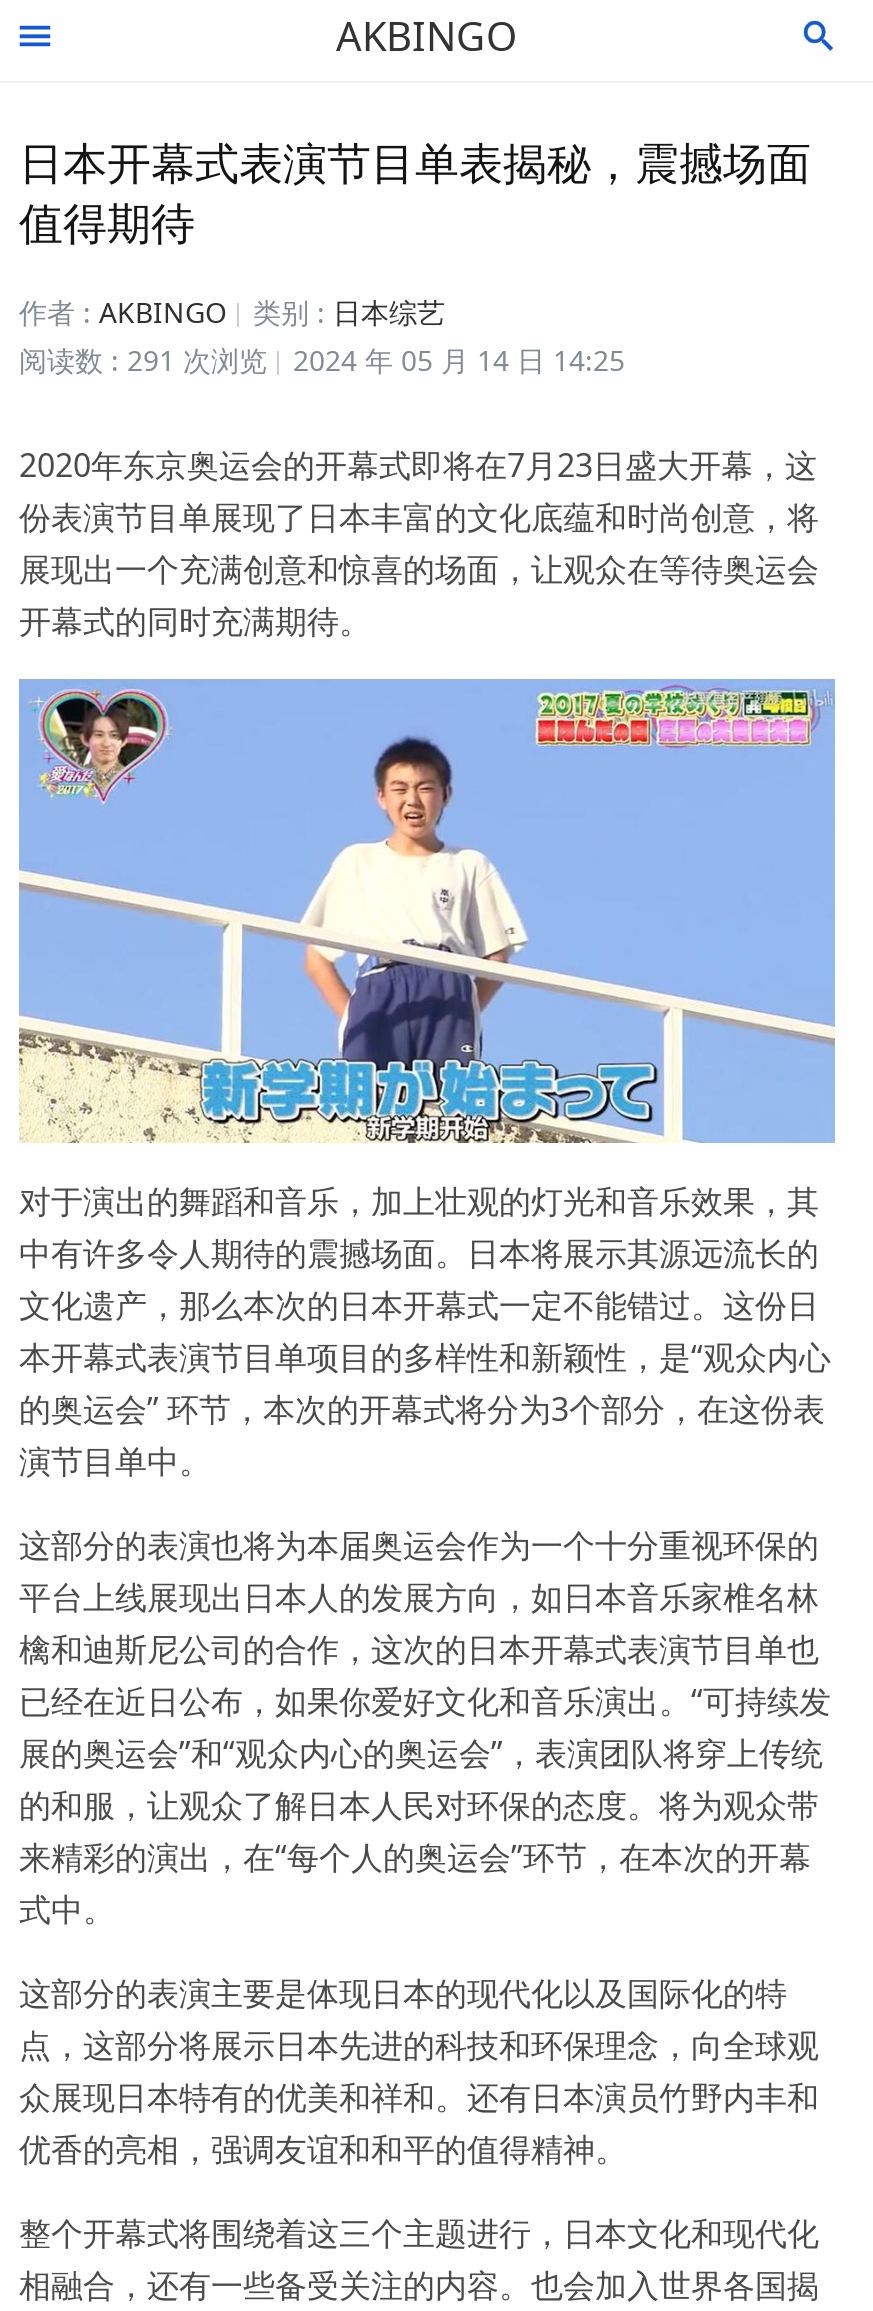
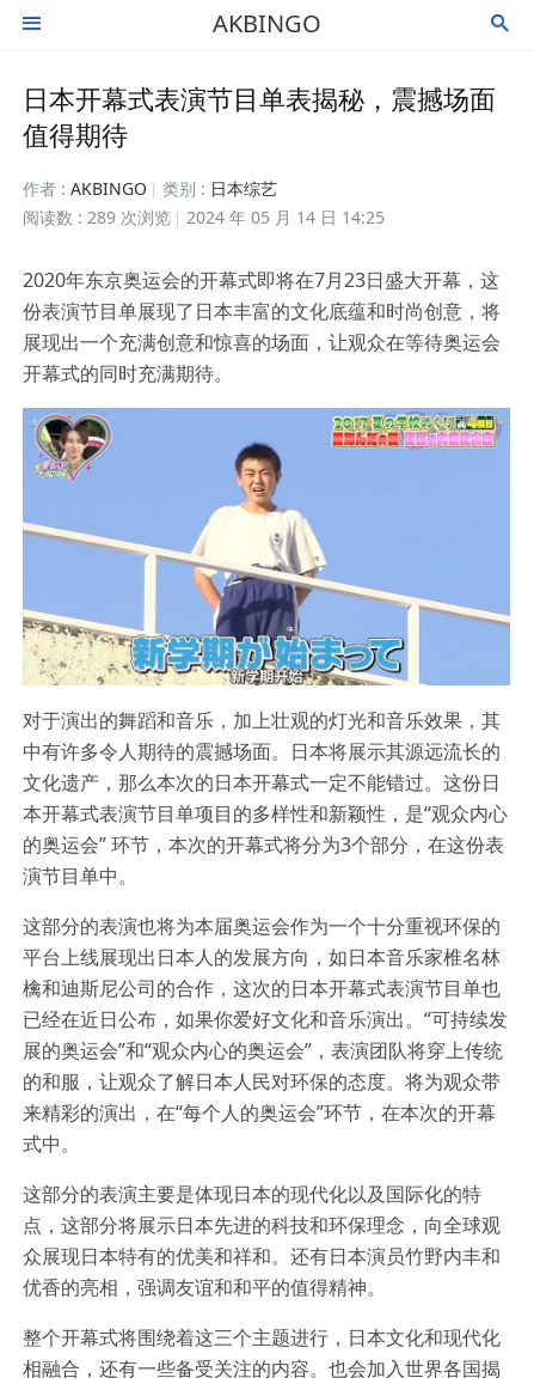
[19,341,267,379] 阅读数 : 291 次浏览 -> [23,206,171,228] 阅读数 : 289 次浏览

